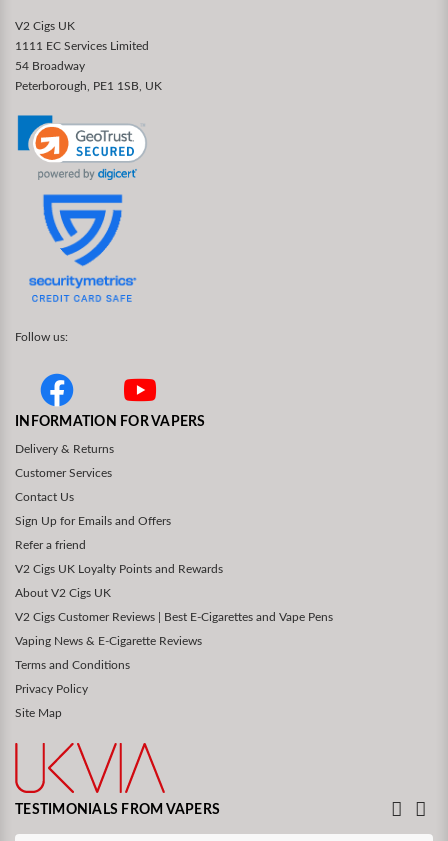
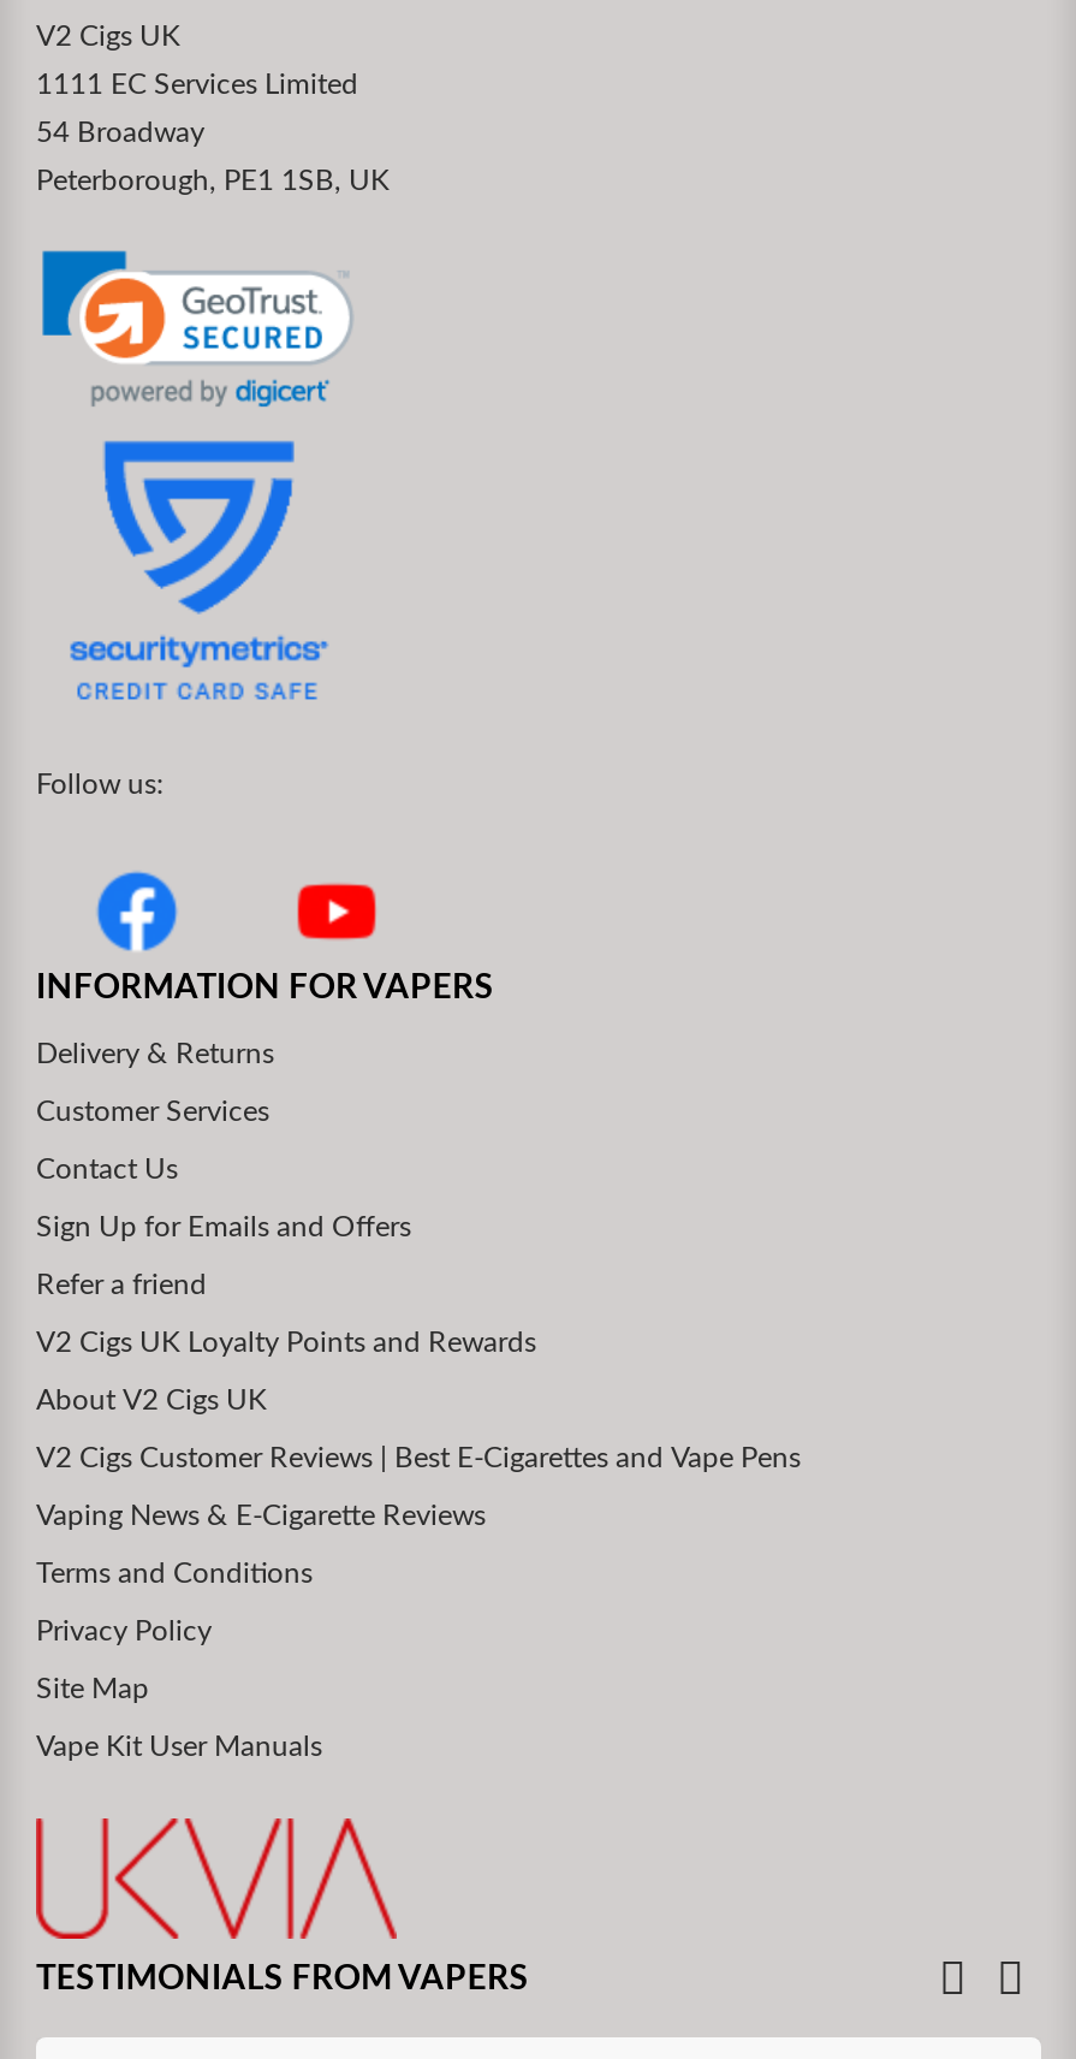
none -> [36,1732,322,1760] Vape Kit User Manuals

